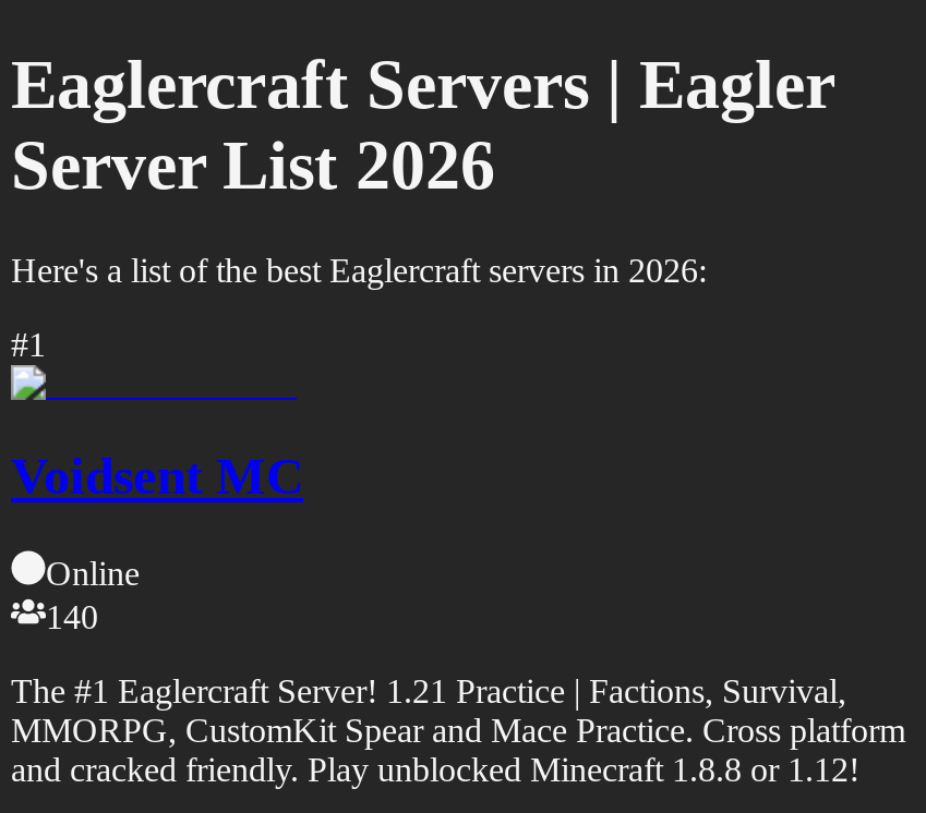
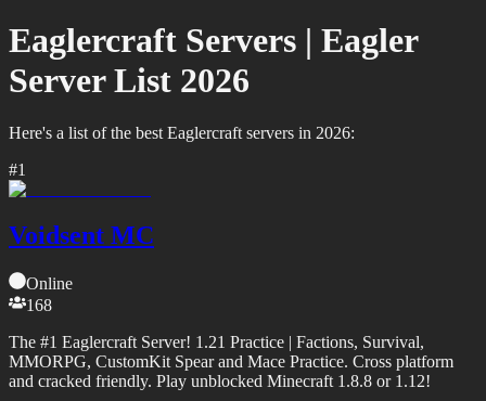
[46,598,98,635] 140 -> [26,296,52,314] 168

